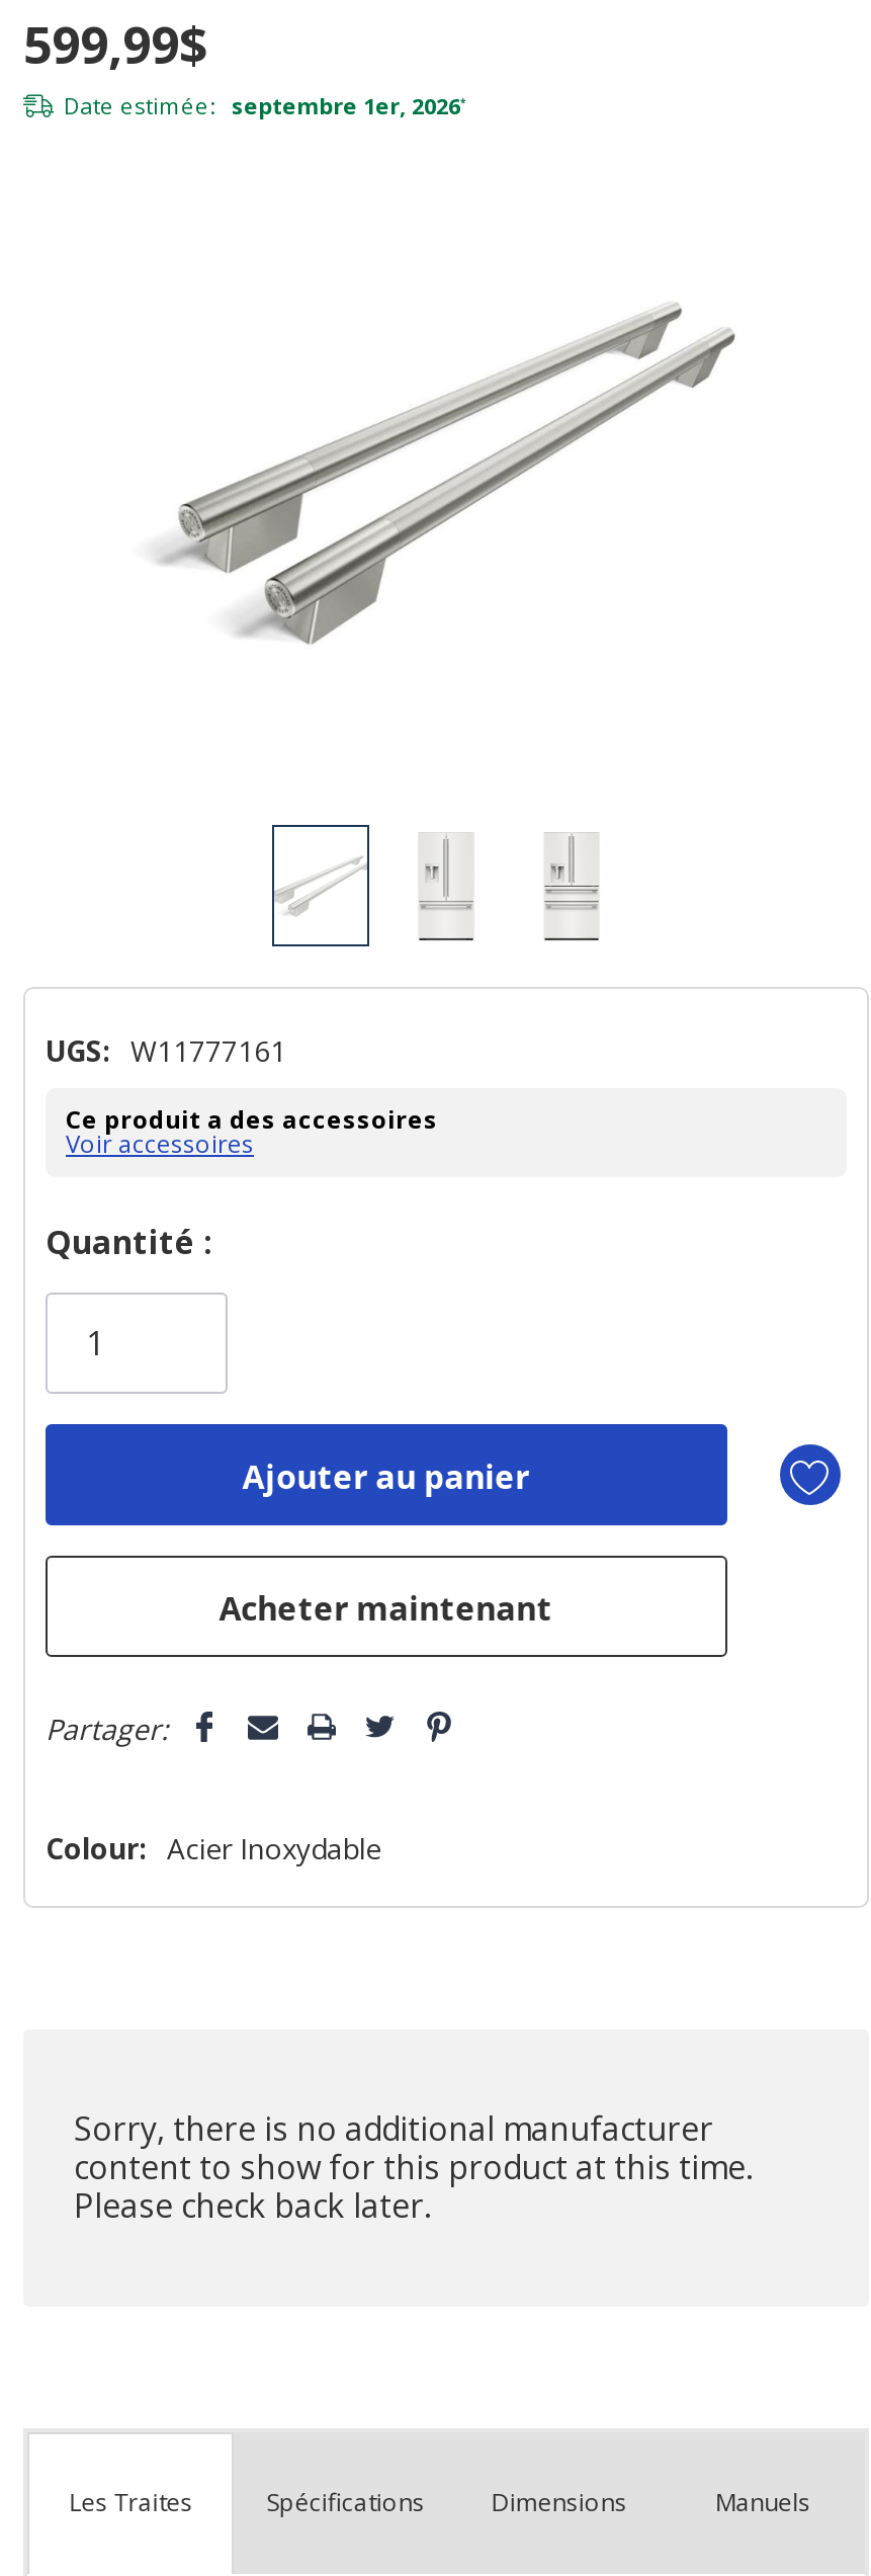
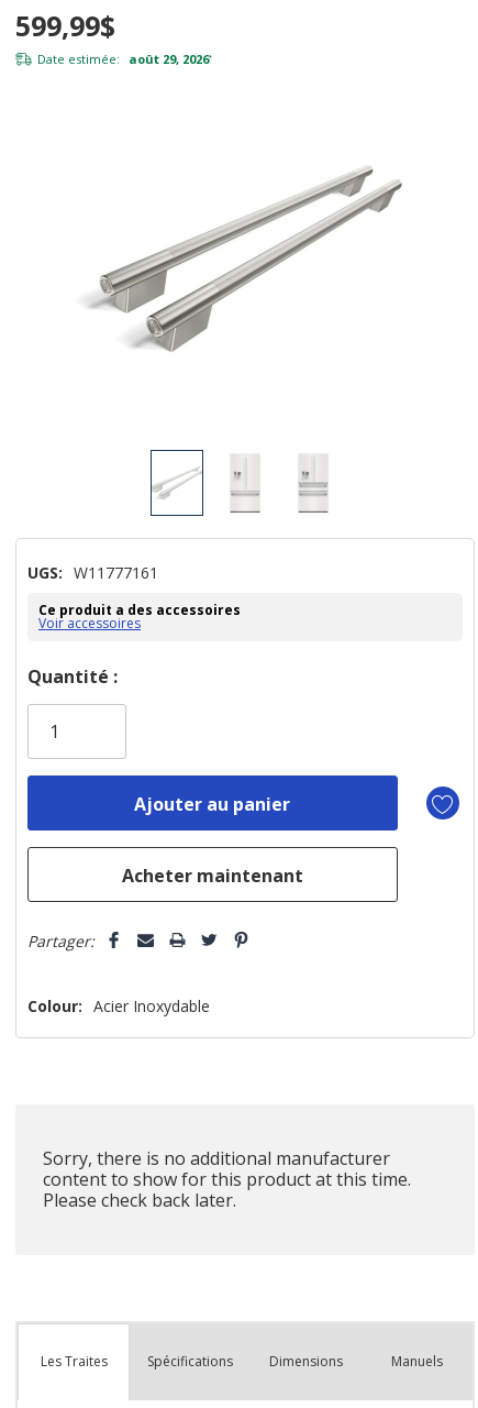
[64,91,466,121] Date estimée: septembre 1er, 2026* -> [37,51,212,67] Date estimée: août 29, 2026*

